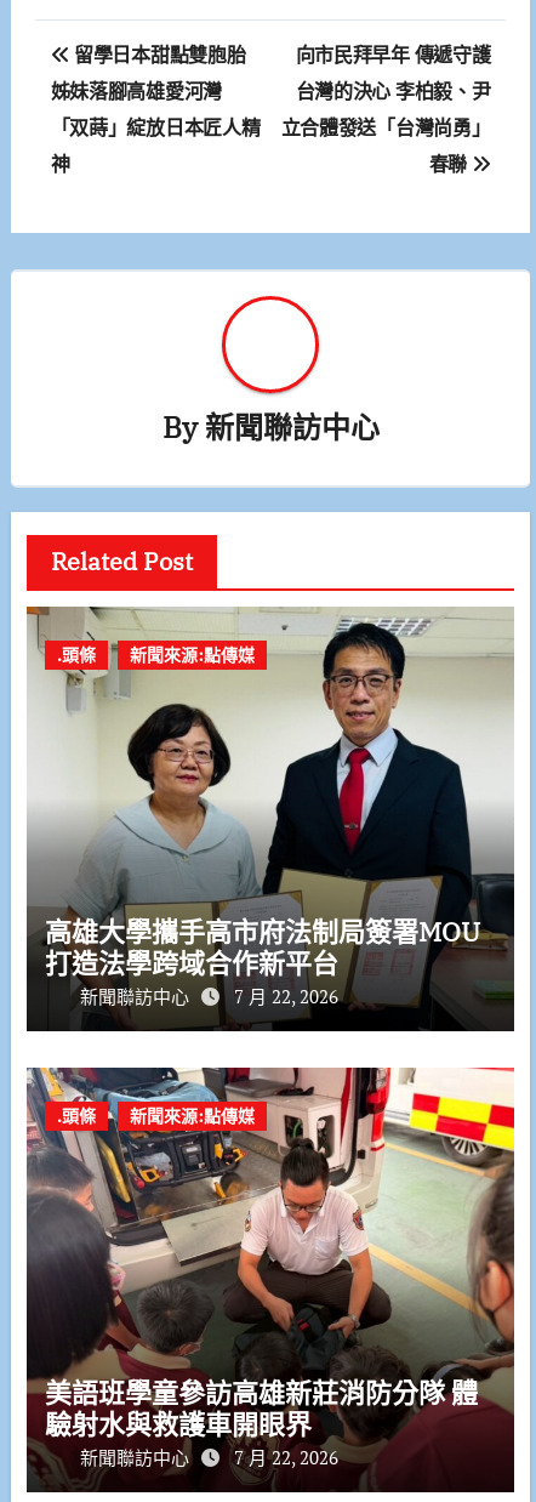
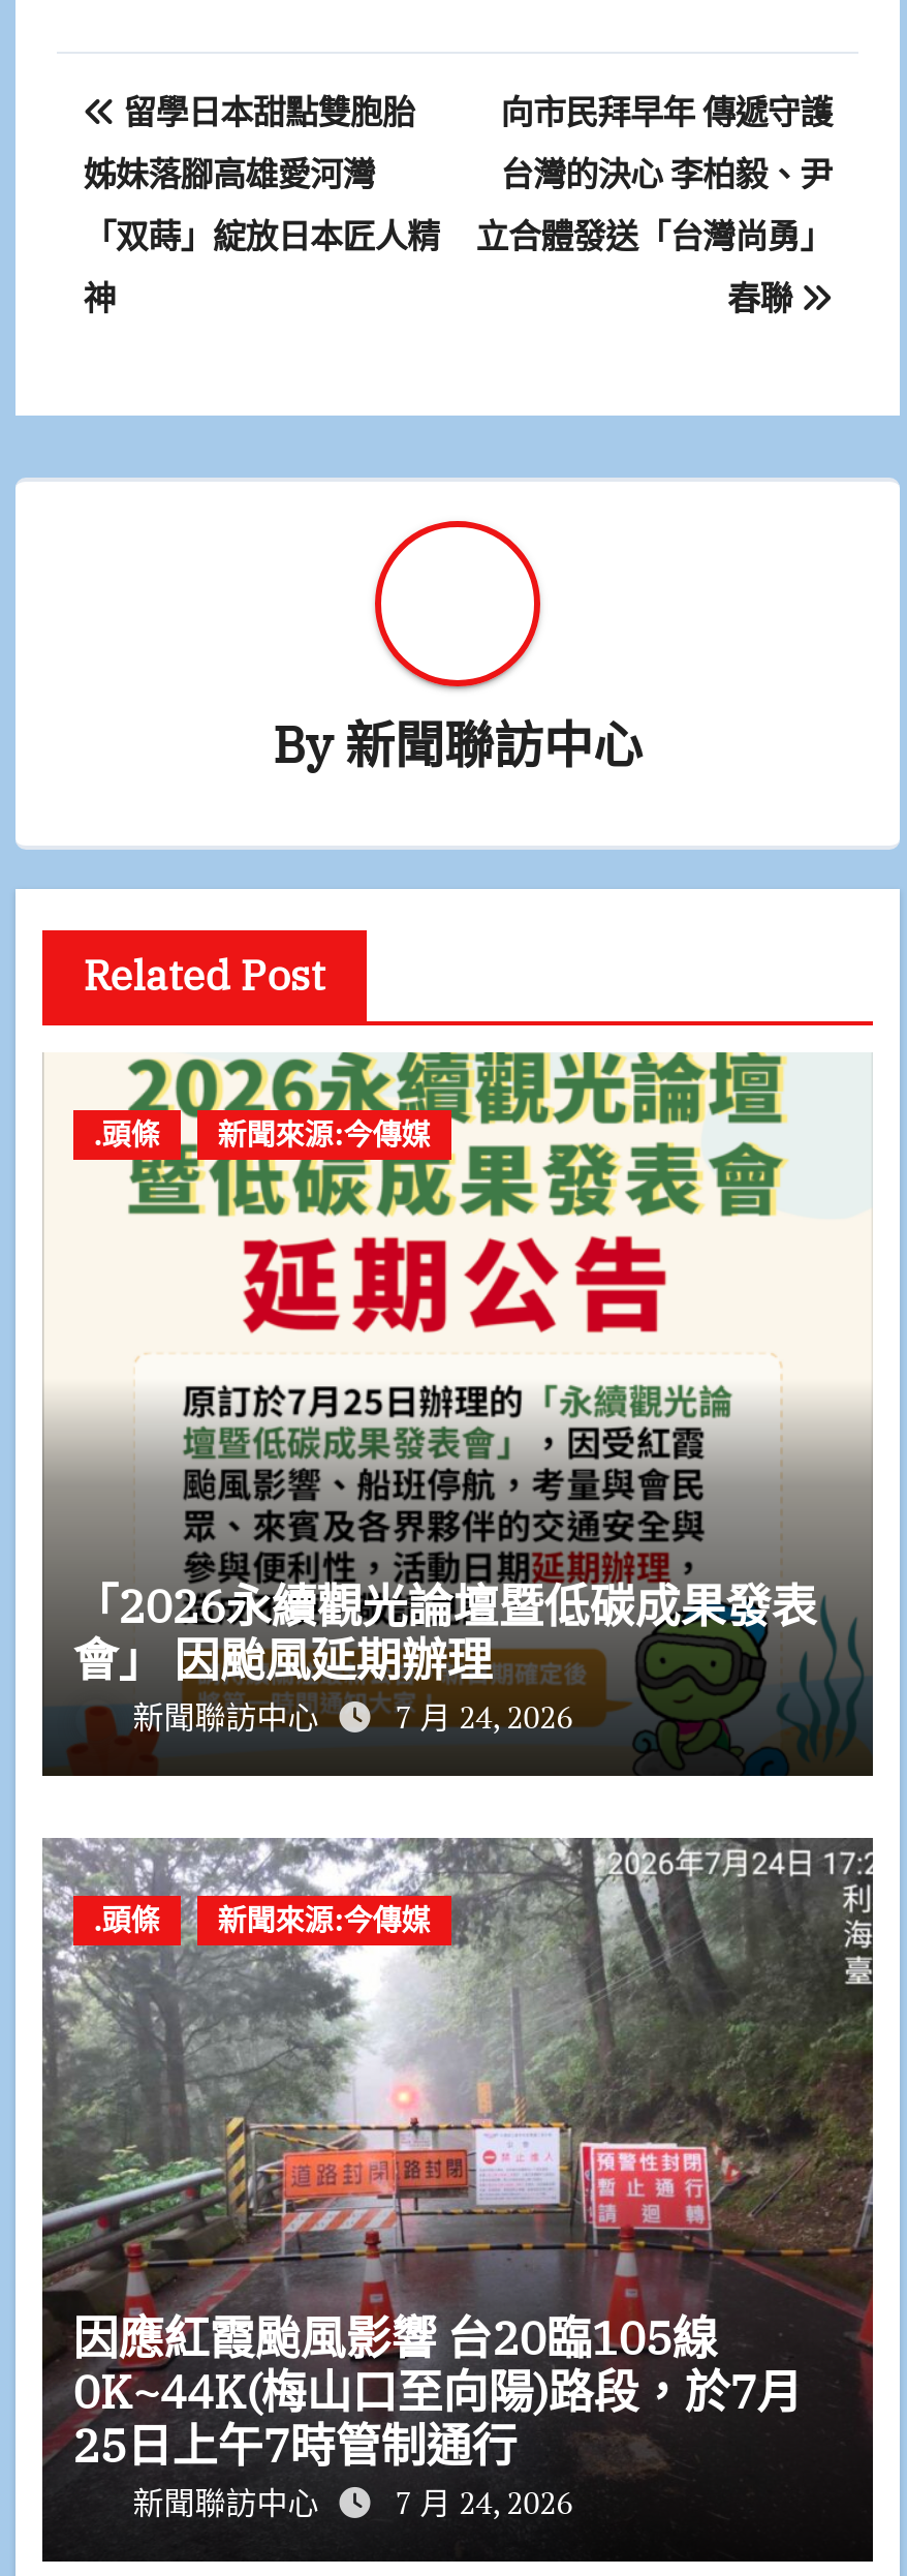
[25,605,515,1032] [image] | 新聞來源:點傳媒 -> [42,1051,875,1779] [image] | 新聞來源:今傳媒
[45,914,480,980] 高雄大學攜手高市府法制局簽署MOU | 打造法學跨域合作新平台 -> [73,1574,817,1688] 「2026永續觀光論壇暨低碳成果發表 | 會」 因颱風延期辦理
[80,984,338,1008] 新聞聯訪中心 7 月 22, 2026 -> [133,1694,573,1736] 新聞聯訪中心 7 月 24, 2026
[27,1066,515,1494] [image] | 新聞來源:點傳媒 -> [42,1835,875,2565] [image] | 新聞來源:今傳媒
[45,1375,451,1441] 美語班學童參訪高雄新莊消防分隊 體 | 驗射水與救護車開眼界 -> [73,2306,802,2474] 因應紅霞颱風影響 台20臨105線 | 0K~44K(梅山口至向陽)路段，於7月 | 25日上午7時管制通行
[80,1445,338,1469] 新聞聯訪中心 7 月 22, 2026 -> [133,2480,573,2521] 新聞聯訪中心 7 月 24, 2026

